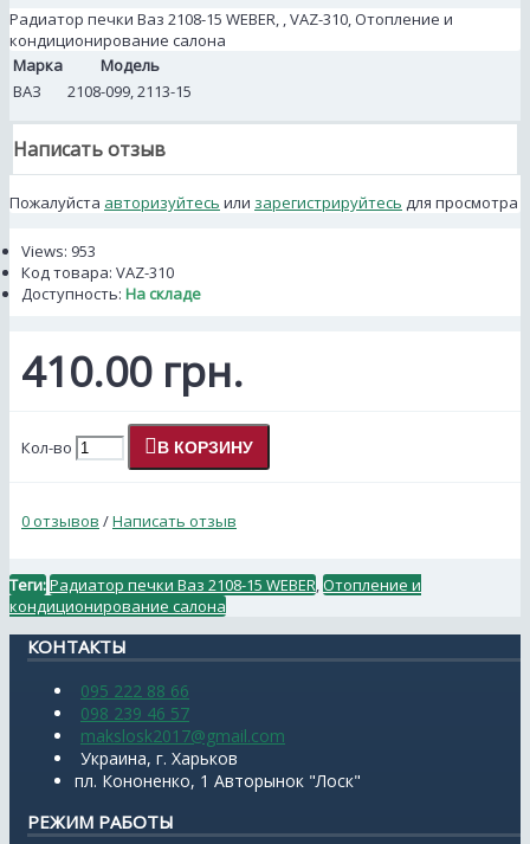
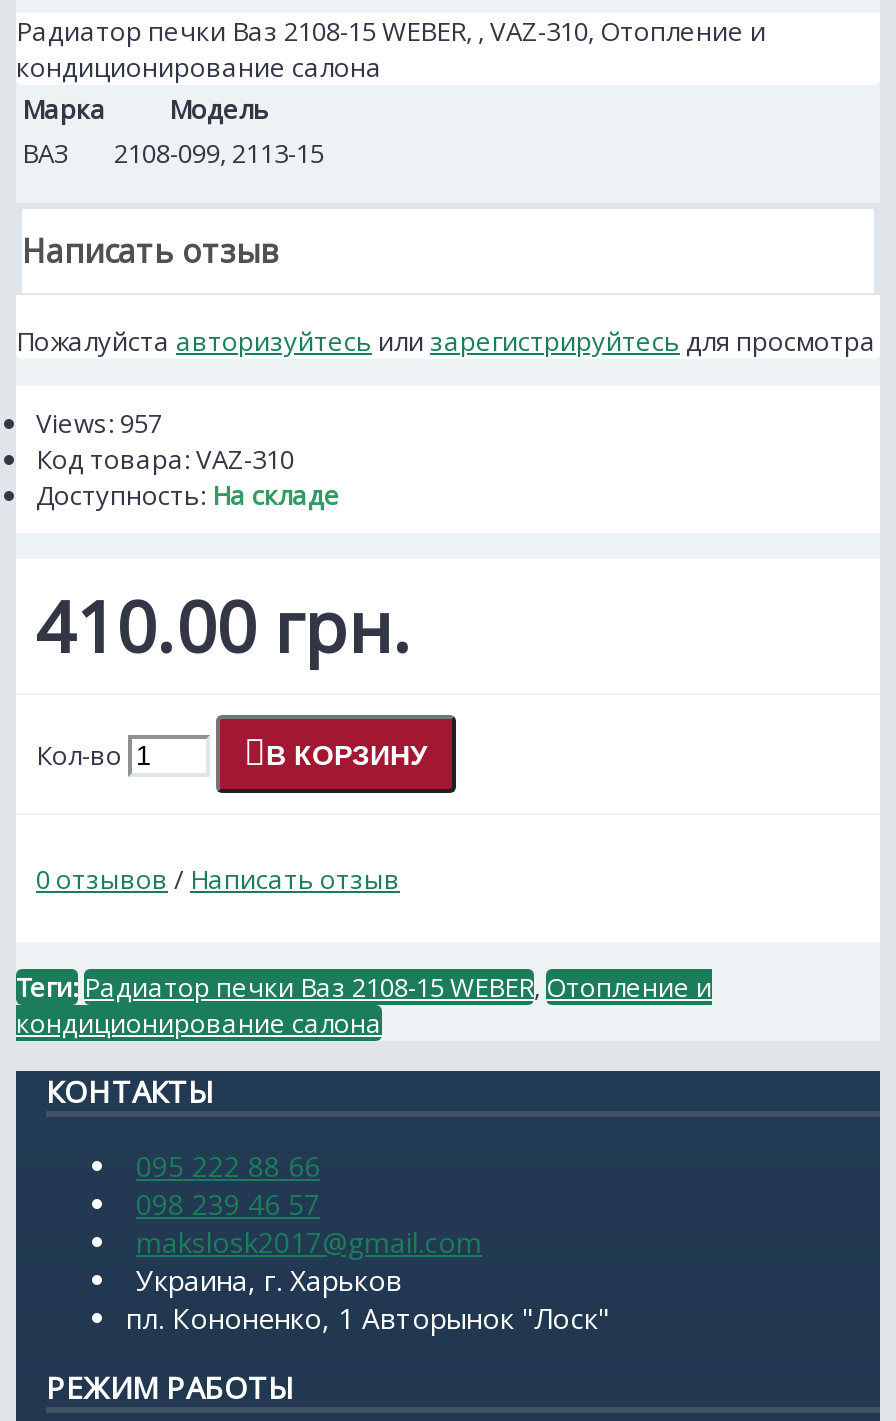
[21,240,96,261] Views: 953 -> [36,404,162,440] Views: 957

